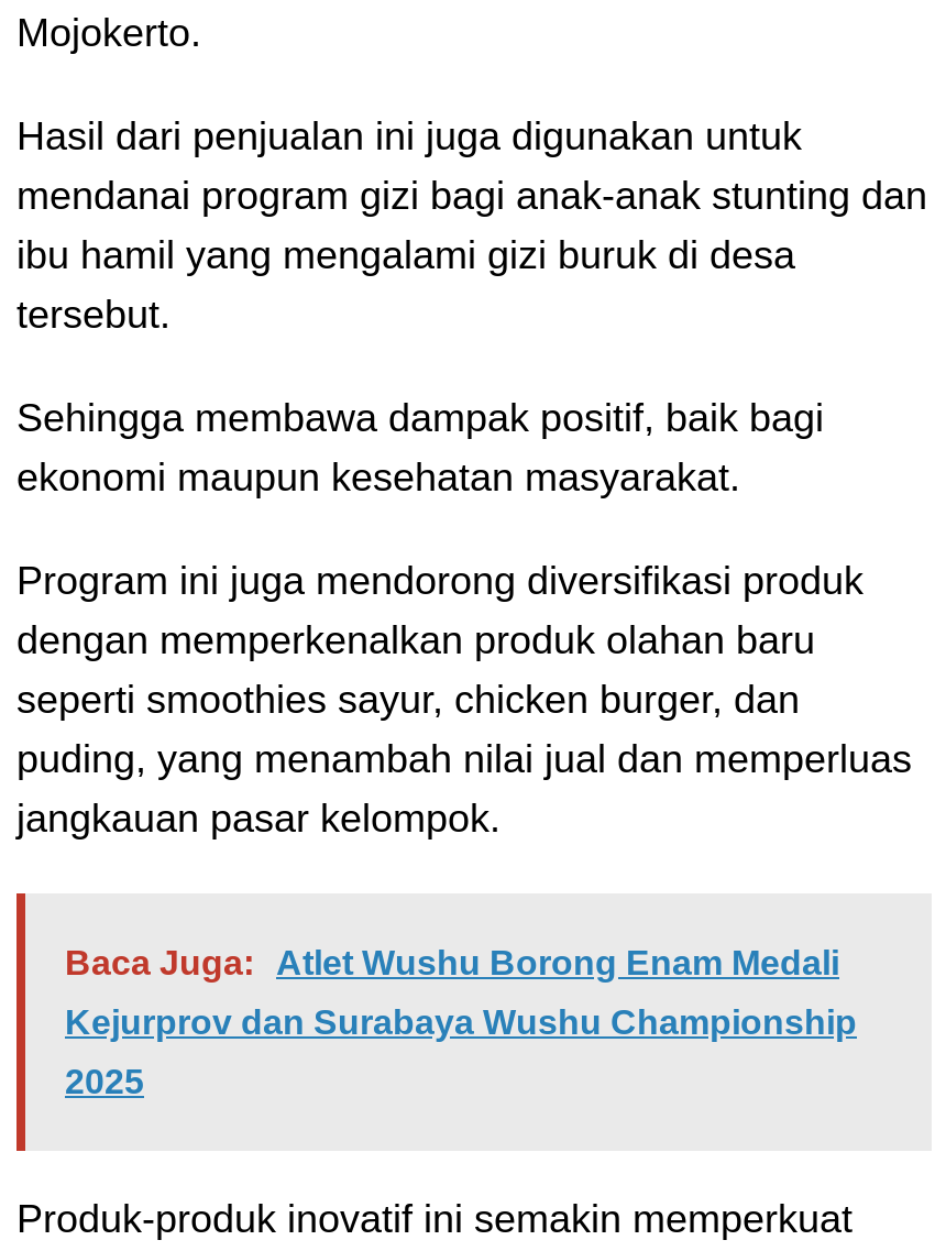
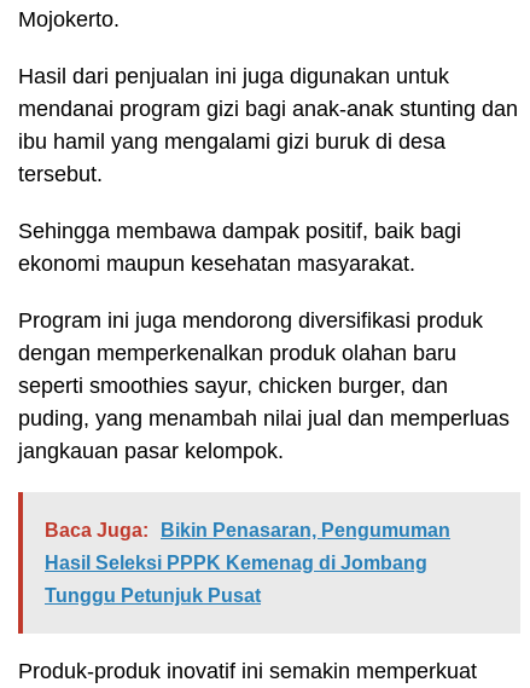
[65,944,839,982] Baca Juga: Atlet Wushu Borong Enam Medali -> [45,519,450,540] Baca Juga: Bikin Penasaran, Pengumuman
[65,1004,857,1041] Kejurprov dan Surabaya Wushu Championship -> [45,552,427,573] Hasil Seleksi PPPK Kemenag di Jombang
[65,1063,144,1100] 2025 -> [45,585,261,605] Tunggu Petunjuk Pusat

